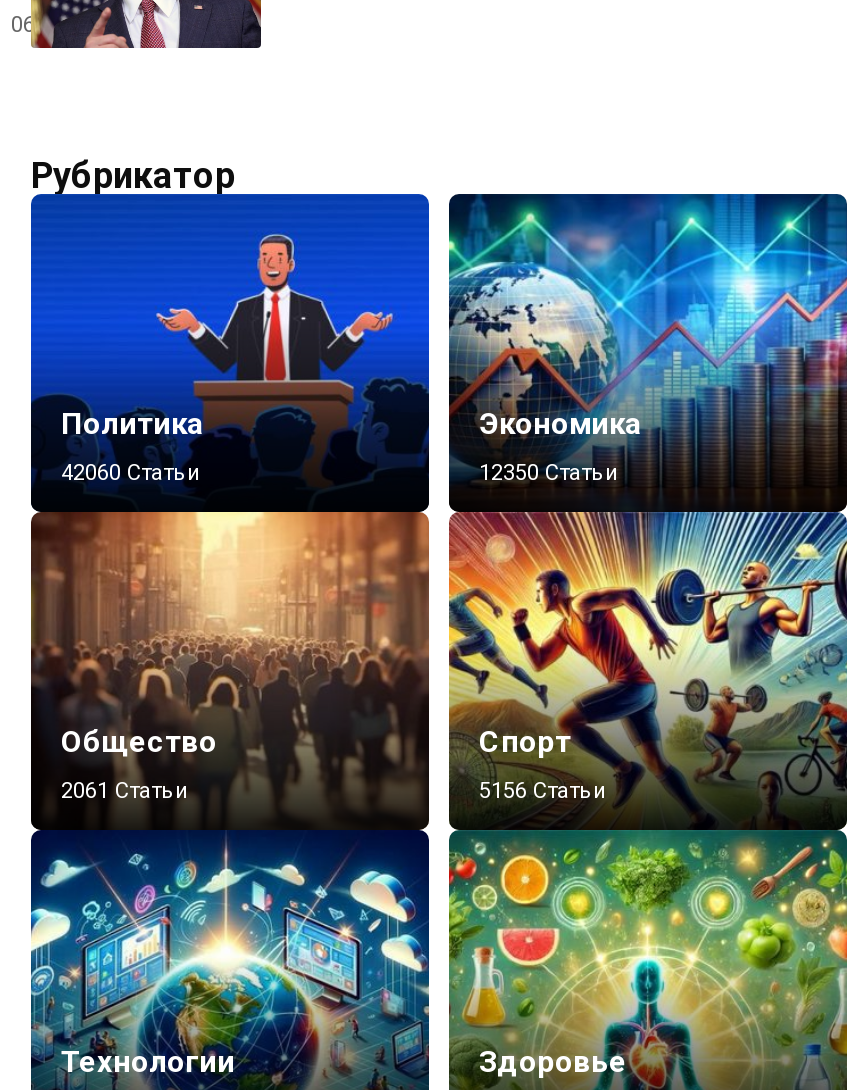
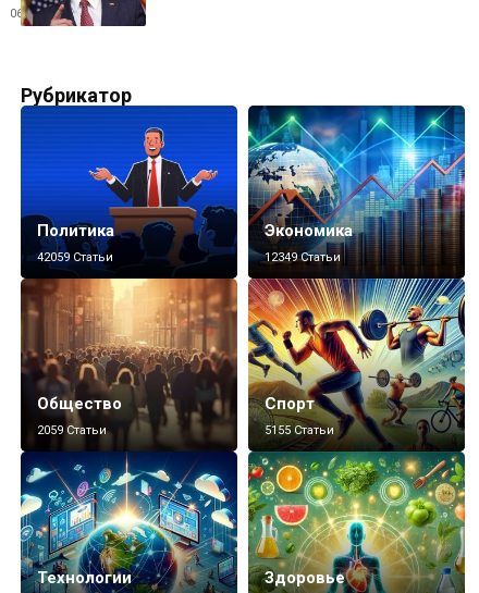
[61,460,201,486] 42060 Статьи -> [37,250,113,265] 42059 Статьи
[479,460,619,486] 12350 Статьи -> [265,250,341,265] 12349 Статьи
[61,779,189,805] 2061 Статьи -> [37,424,107,438] 2059 Статьи
[479,779,607,805] 5156 Статьи -> [265,424,334,438] 5155 Статьи

